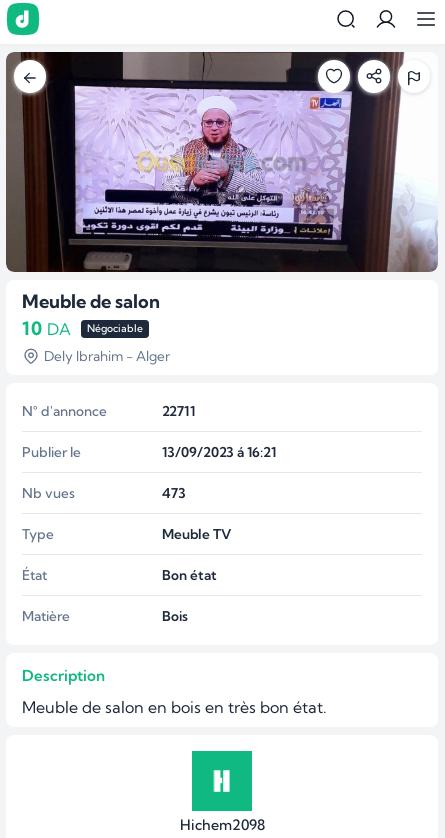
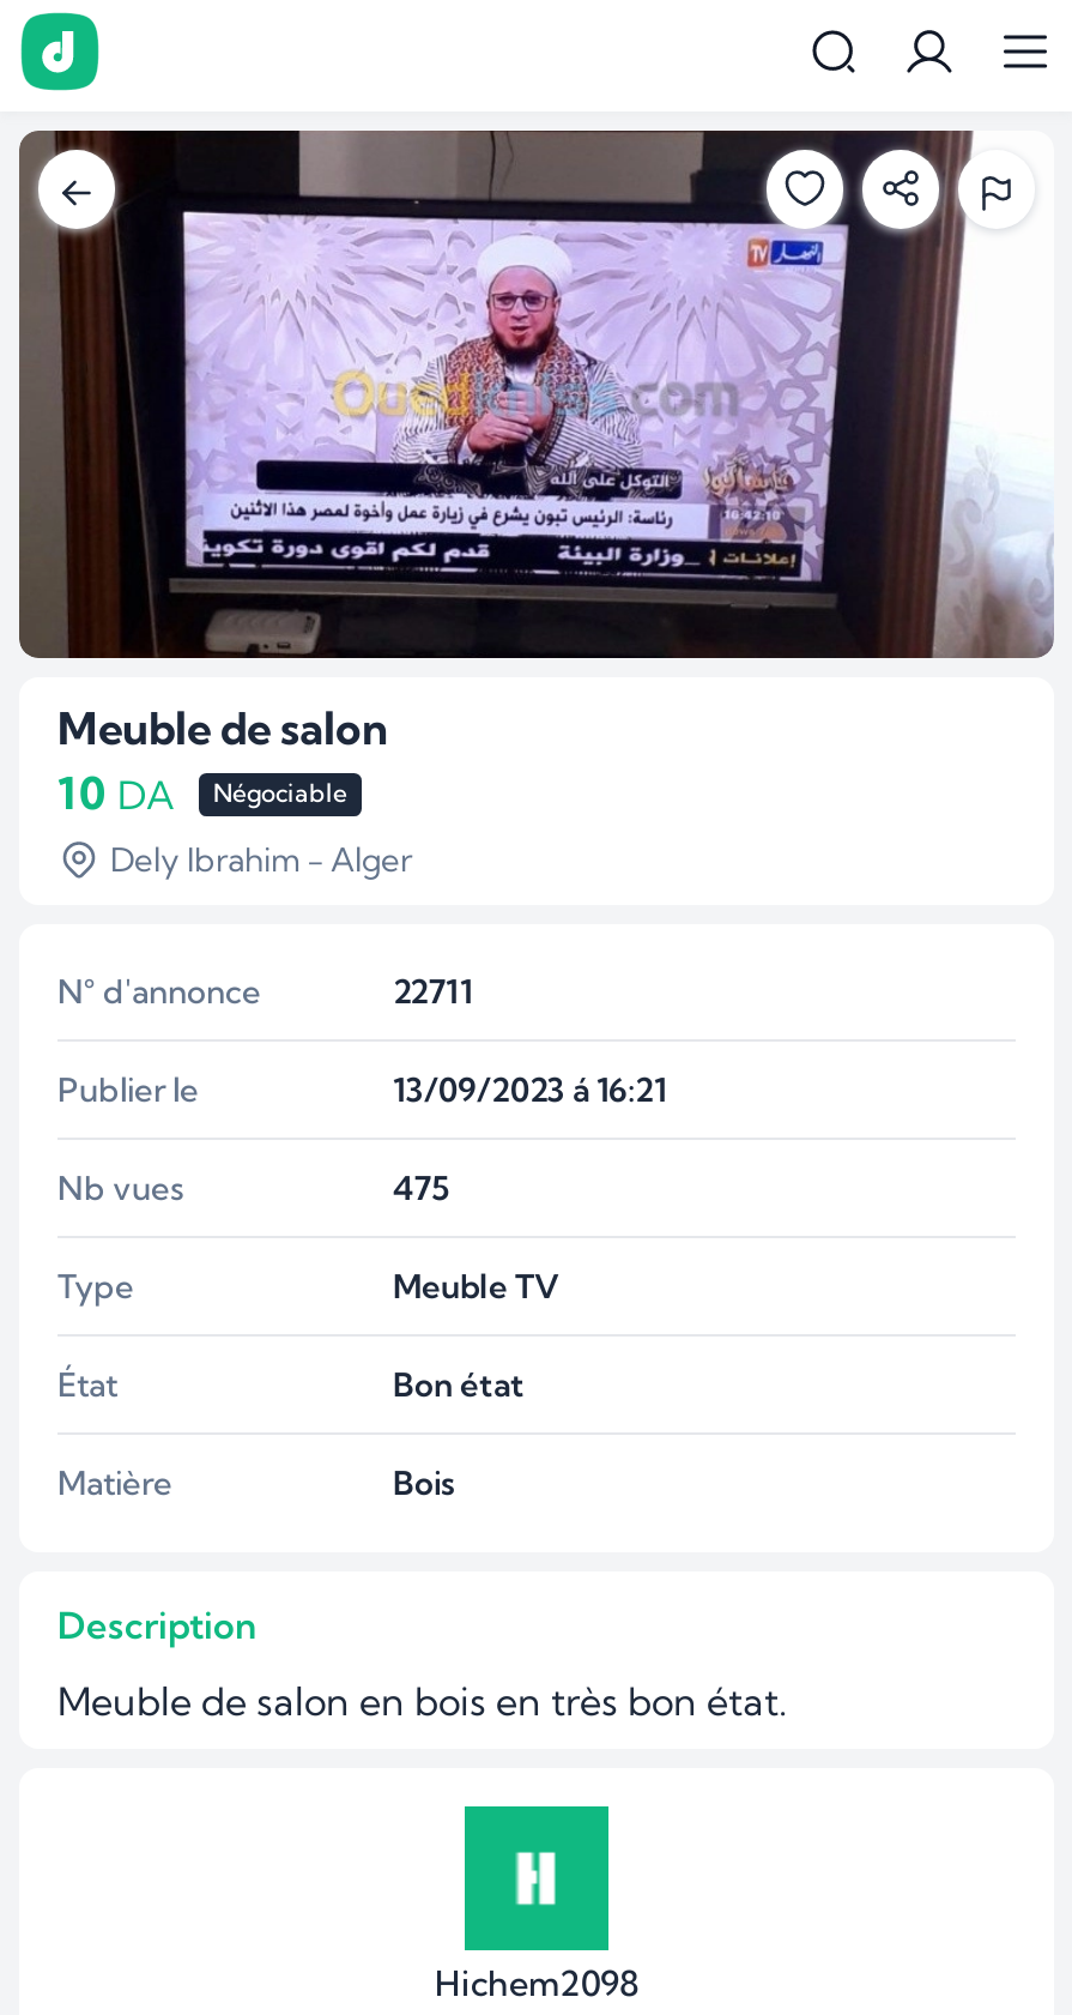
[162,485,186,501] 473 -> [393,1168,450,1206] 475

